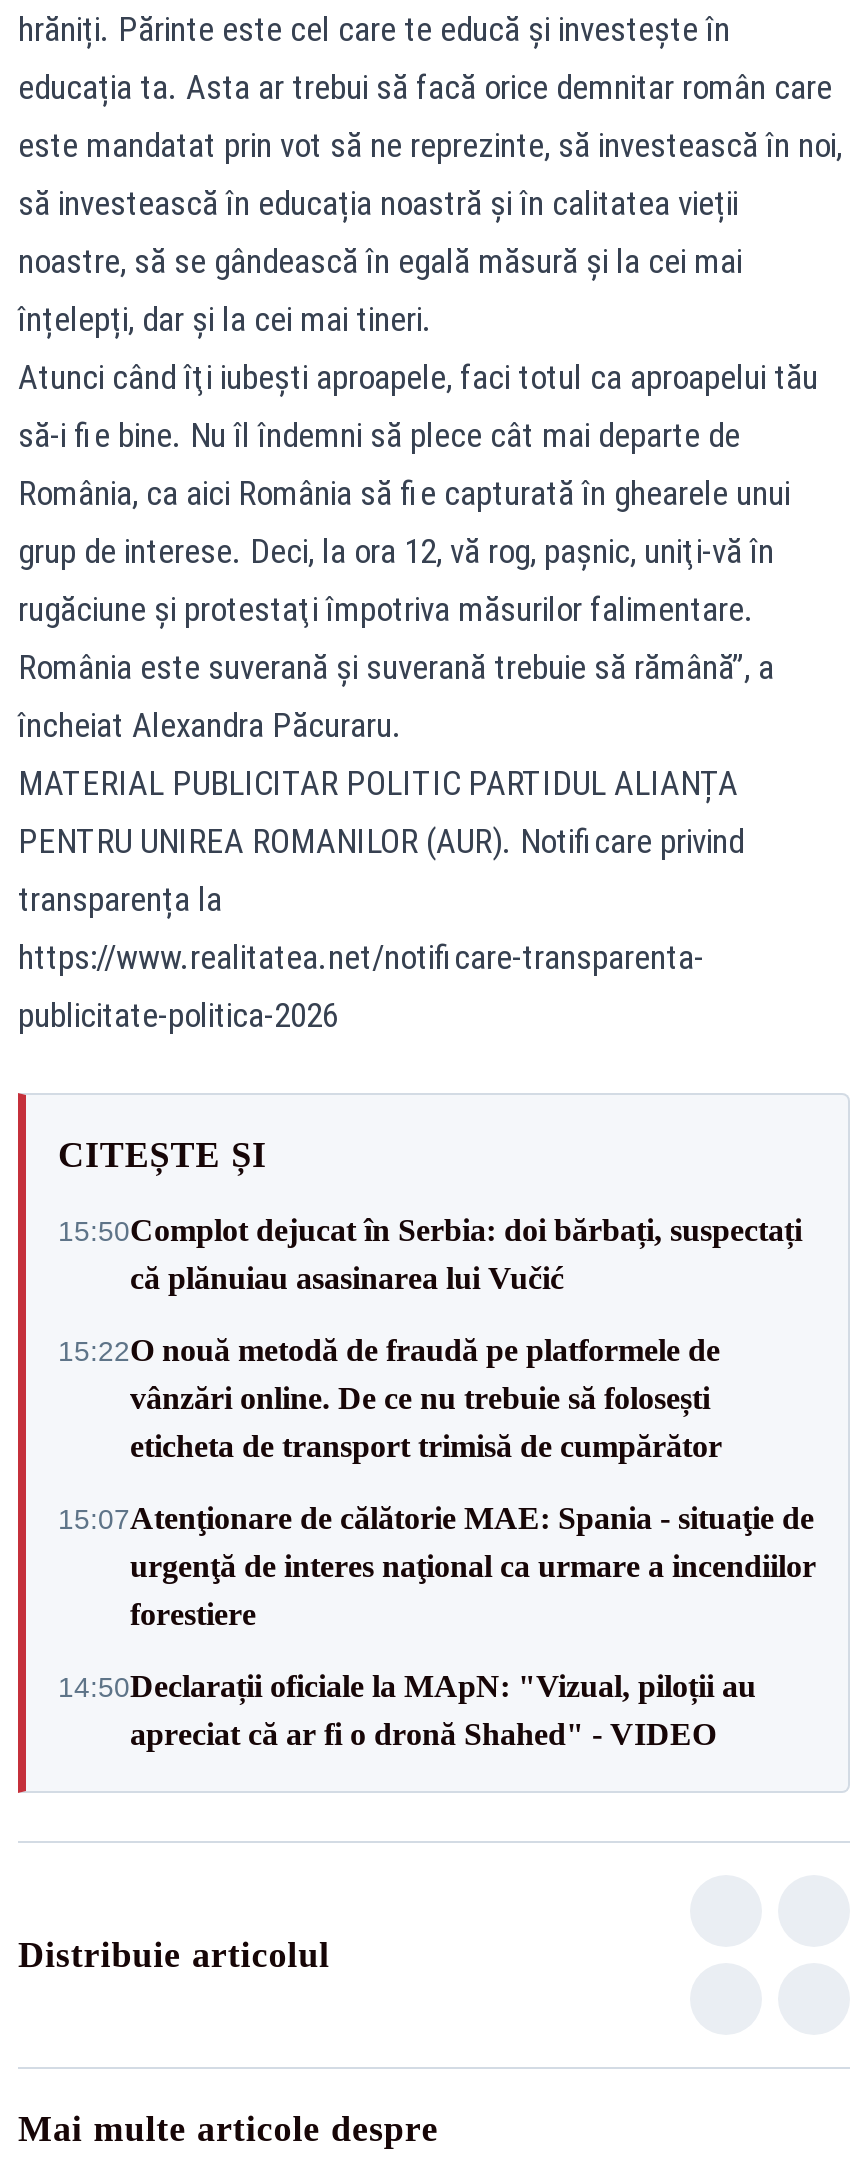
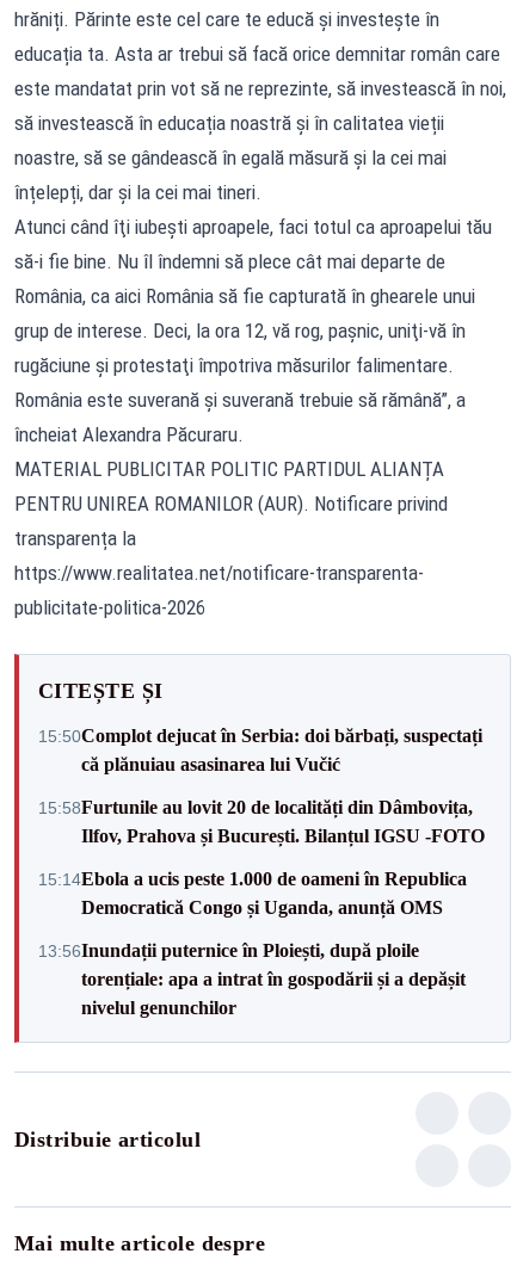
[58,1333,722,1463] 15:22O nouă metodă de fraudă pe platformele de | vânzări online. De ce nu trebuie să folosești | eticheta de transport trimisă de cumpărător -> [38,796,485,845] 15:58Furtunile au lovit 20 de localități din Dâmbovița, | Ilfov, Prahova și București. Bilanțul IGSU -FOTO
[58,1501,816,1631] 15:07Atenţionare de călătorie MAE: Spania - situaţie de | urgenţă de interes naţional ca urmare a incendiilor | forestiere -> [38,868,467,917] 15:14Ebola a ucis peste 1.000 de oameni în Republica | Democratică Congo și Uganda, anunță OMS
[58,1669,756,1751] 14:50Declarații oficiale la MApN: "Vizual, piloții au | apreciat că ar fi o dronă Shahed" - VIDEO -> [38,940,466,1017] 13:56Inundații puternice în Ploiești, după ploile | torențiale: apa a intrat în gospodării și a depășit | nivelul genunchilor

